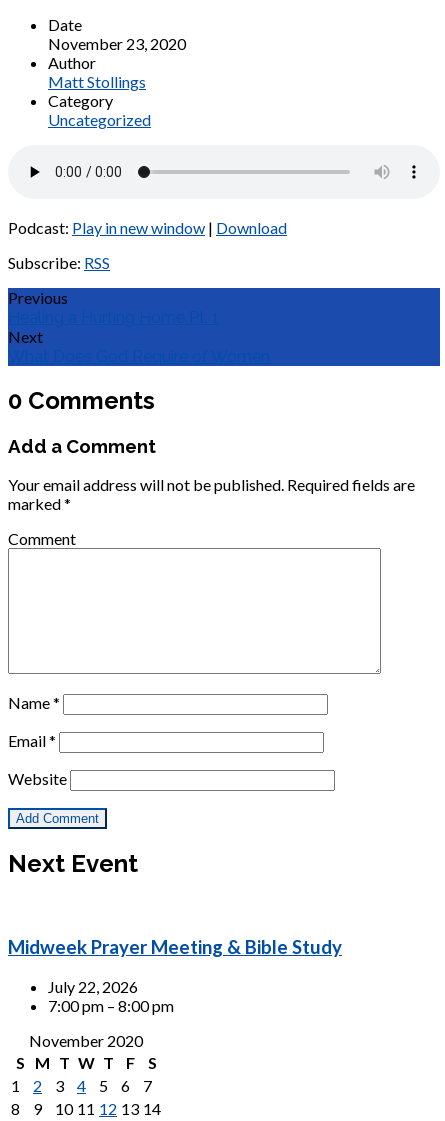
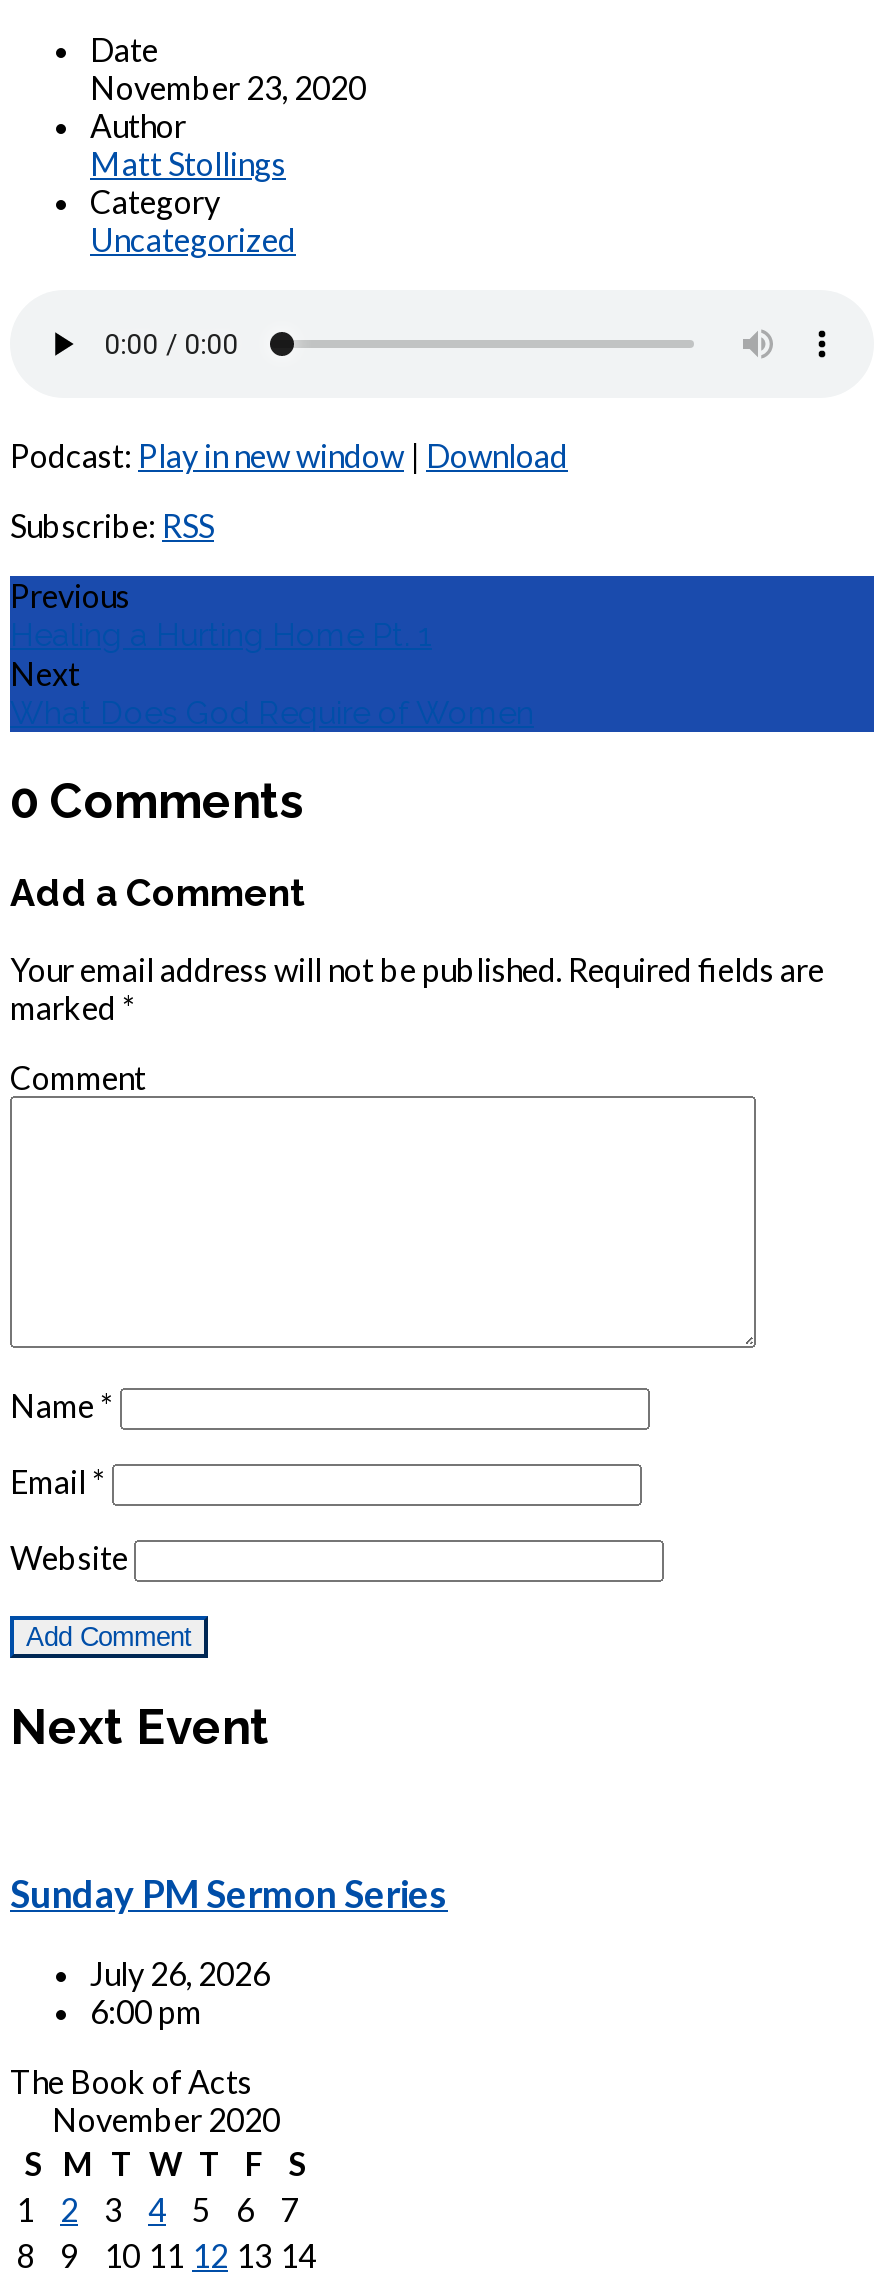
[8,936,342,1015] Midweek Prayer Meeting & Bible Study | July 22, 2026 | 7:00 pm – 8:00 pm -> [10,1872,448,2099] Sunday PM Sermon Series | July 26, 2026 | 6:00 pm | The Book of Acts

